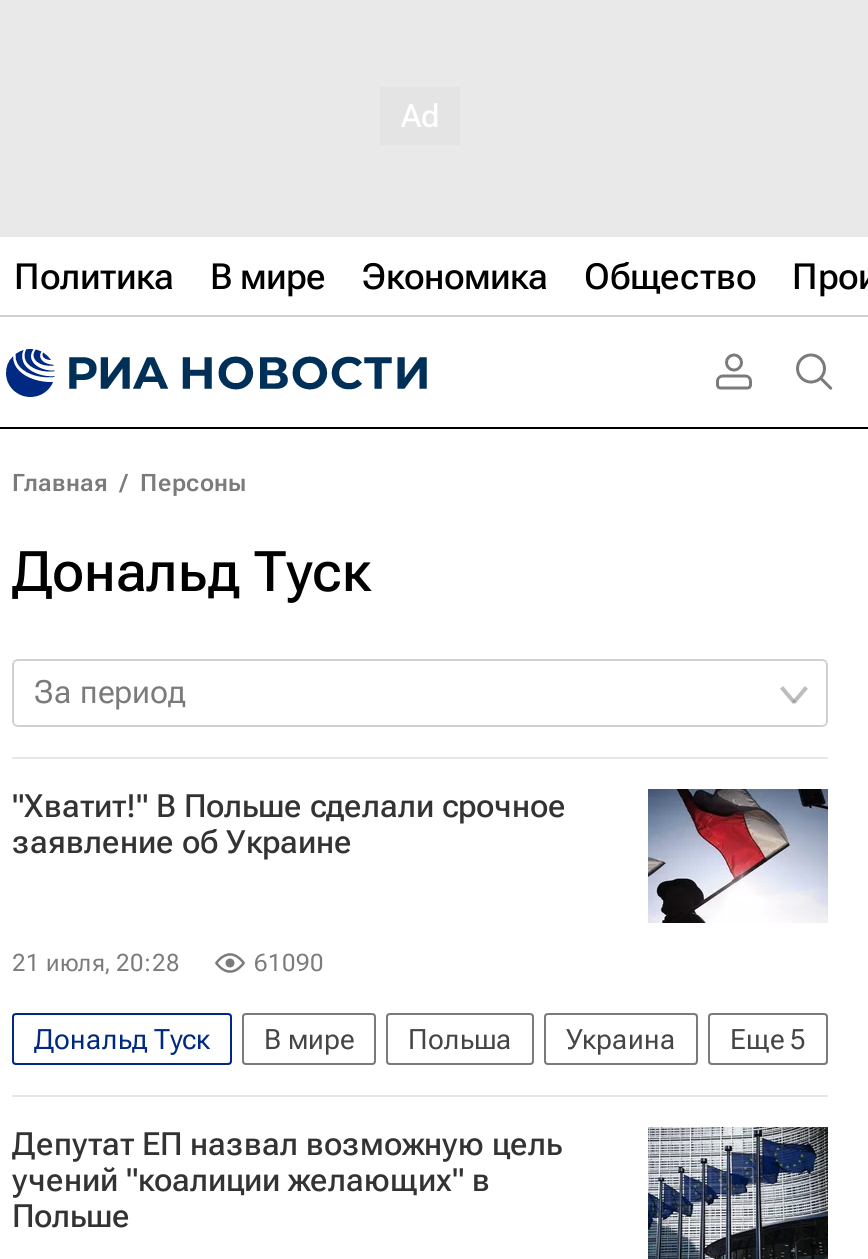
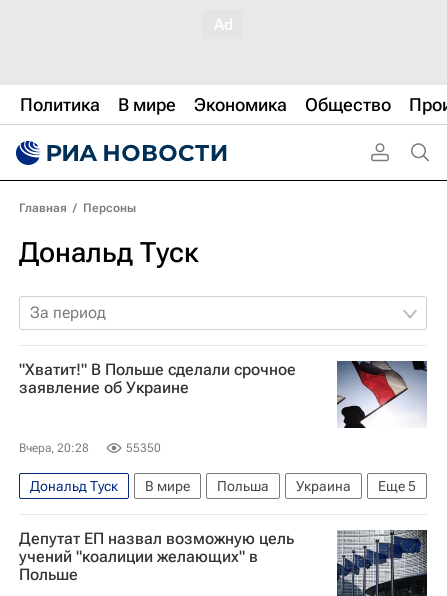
[12,949,324,977] 21 июля, 20:28 | 61090 -> [19,441,161,455] Вчера, 20:28 | 55350

